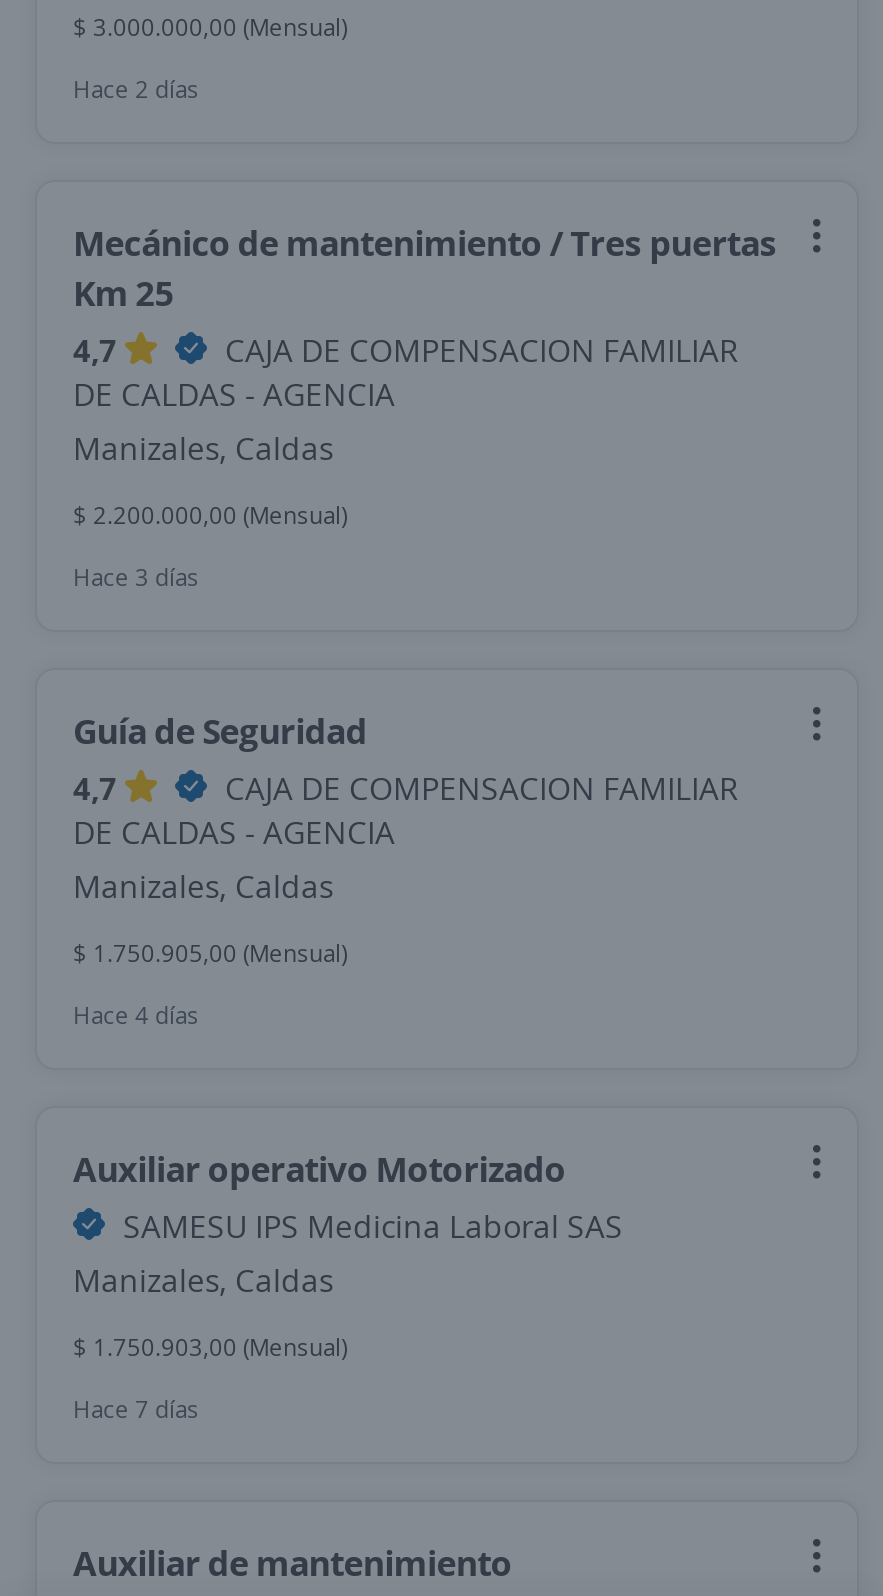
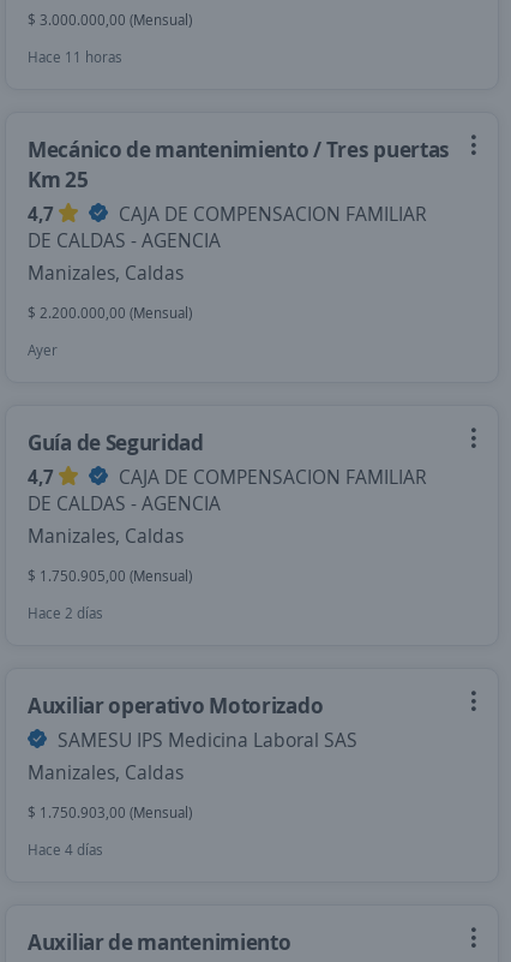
[73,72,199,106] Hace 2 días -> [28,47,122,67] Hace 11 horas
[73,560,199,594] Hace 3 días -> [28,340,58,360] Ayer
[73,998,199,1032] Hace 4 días -> [28,603,103,623] Hace 2 días
[73,1392,199,1426] Hace 7 días -> [28,839,103,860] Hace 4 días

